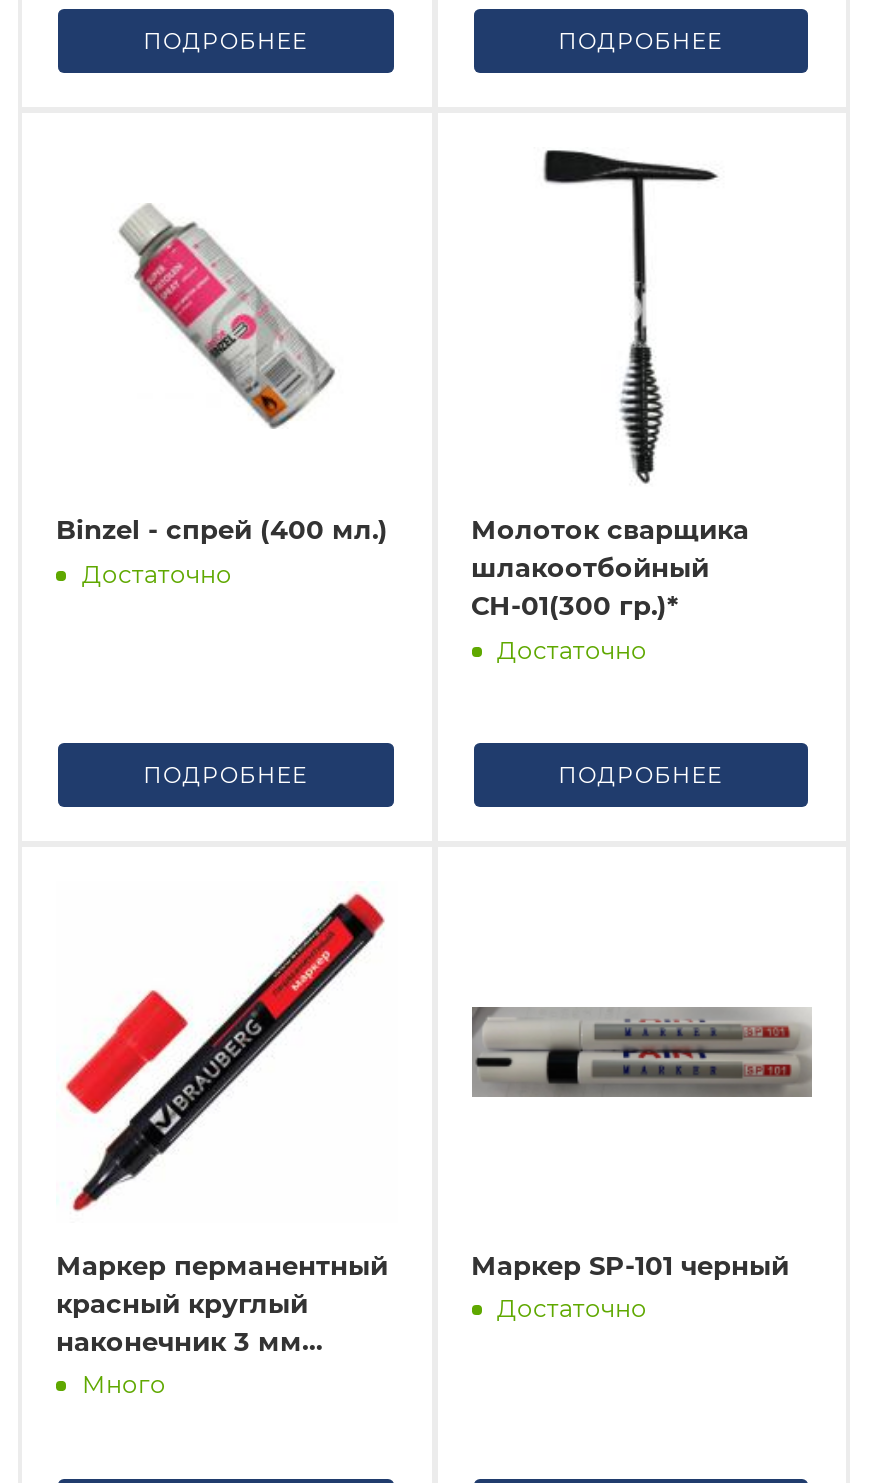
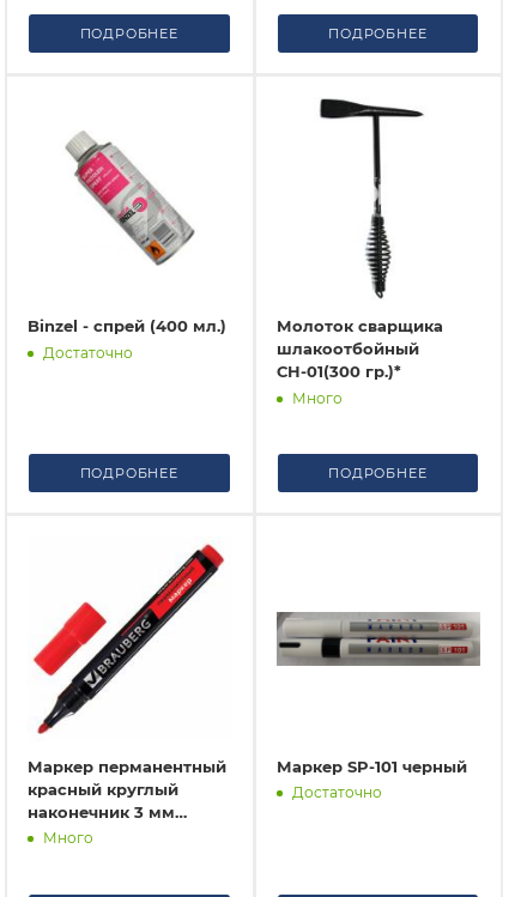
[497,634,647,664] Достаточно -> [292,389,342,407] Много

